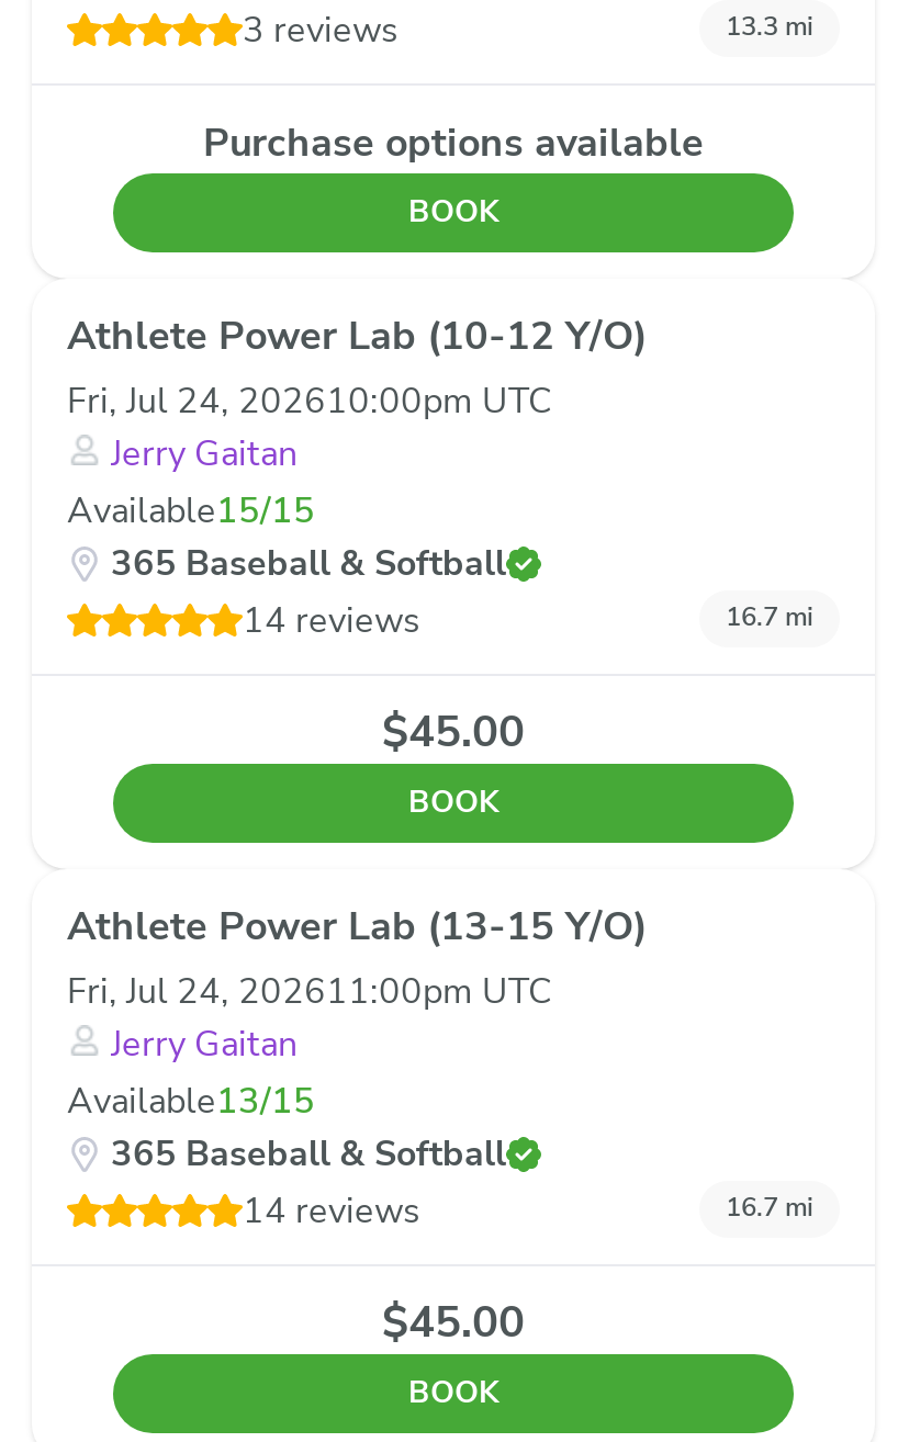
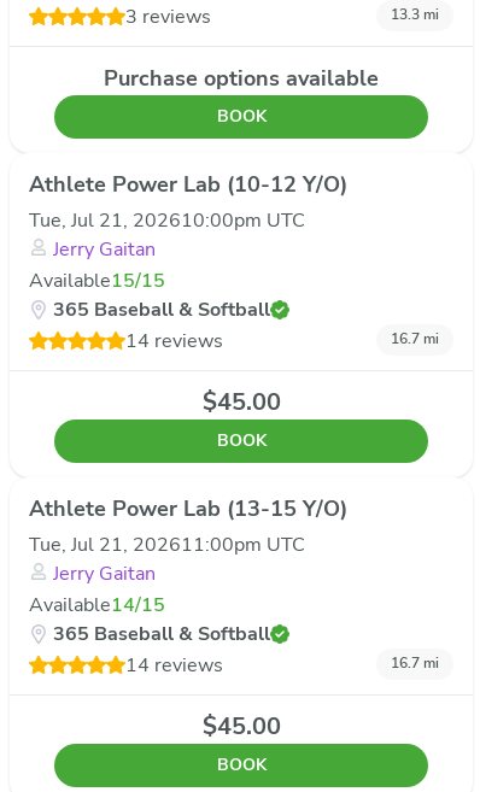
[67,378,552,426] Fri, Jul 24, 202610:00pm UTC -> [29,207,305,234] Tue, Jul 21, 202610:00pm UTC
[67,968,552,1016] Fri, Jul 24, 202611:00pm UTC -> [29,532,305,558] Tue, Jul 21, 202611:00pm UTC
[67,1078,315,1126] Available13/15 -> [29,592,165,619] Available14/15

